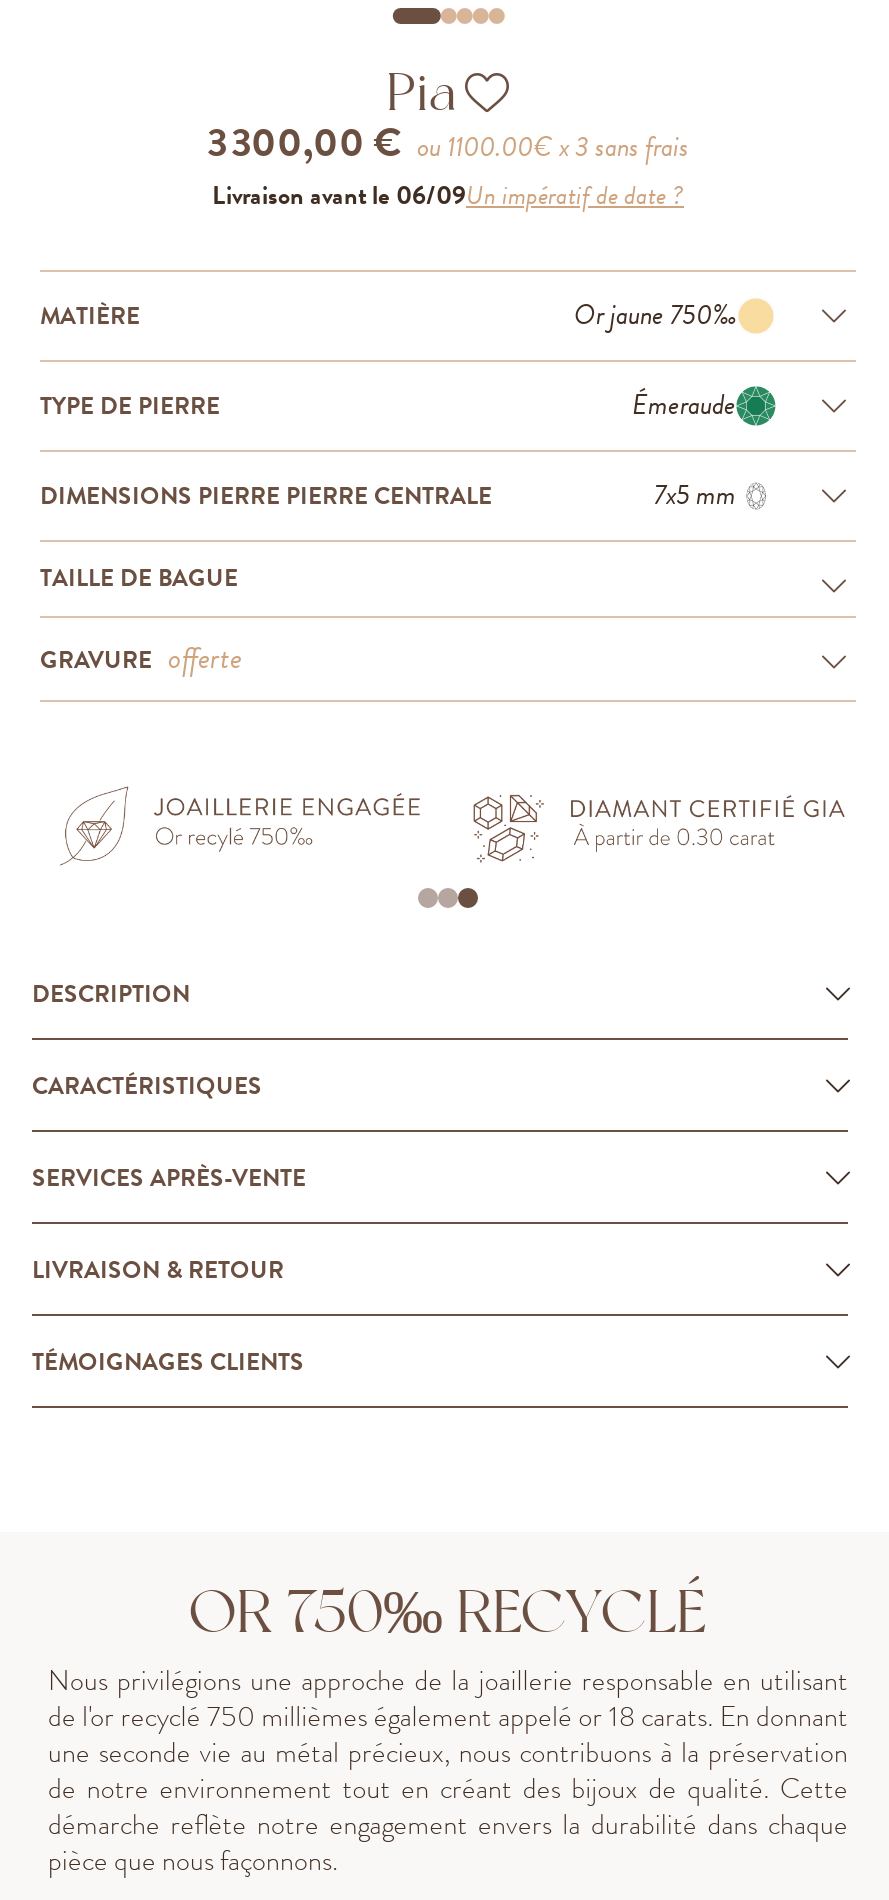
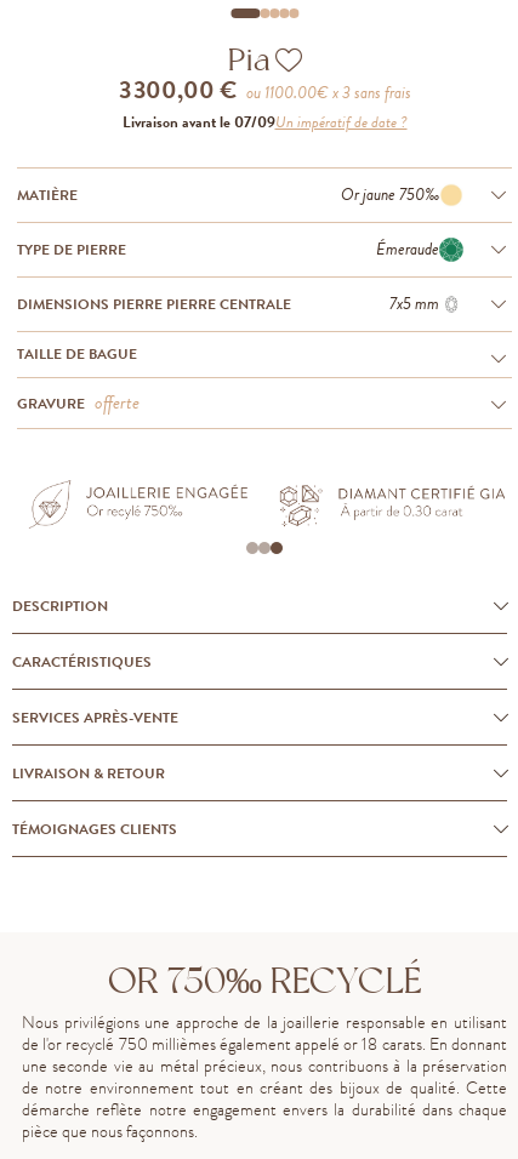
[212,176,684,214] Livraison avant le 06/09Un impératif de date ? -> [122,110,407,133] Livraison avant le 07/09Un impératif de date ?

